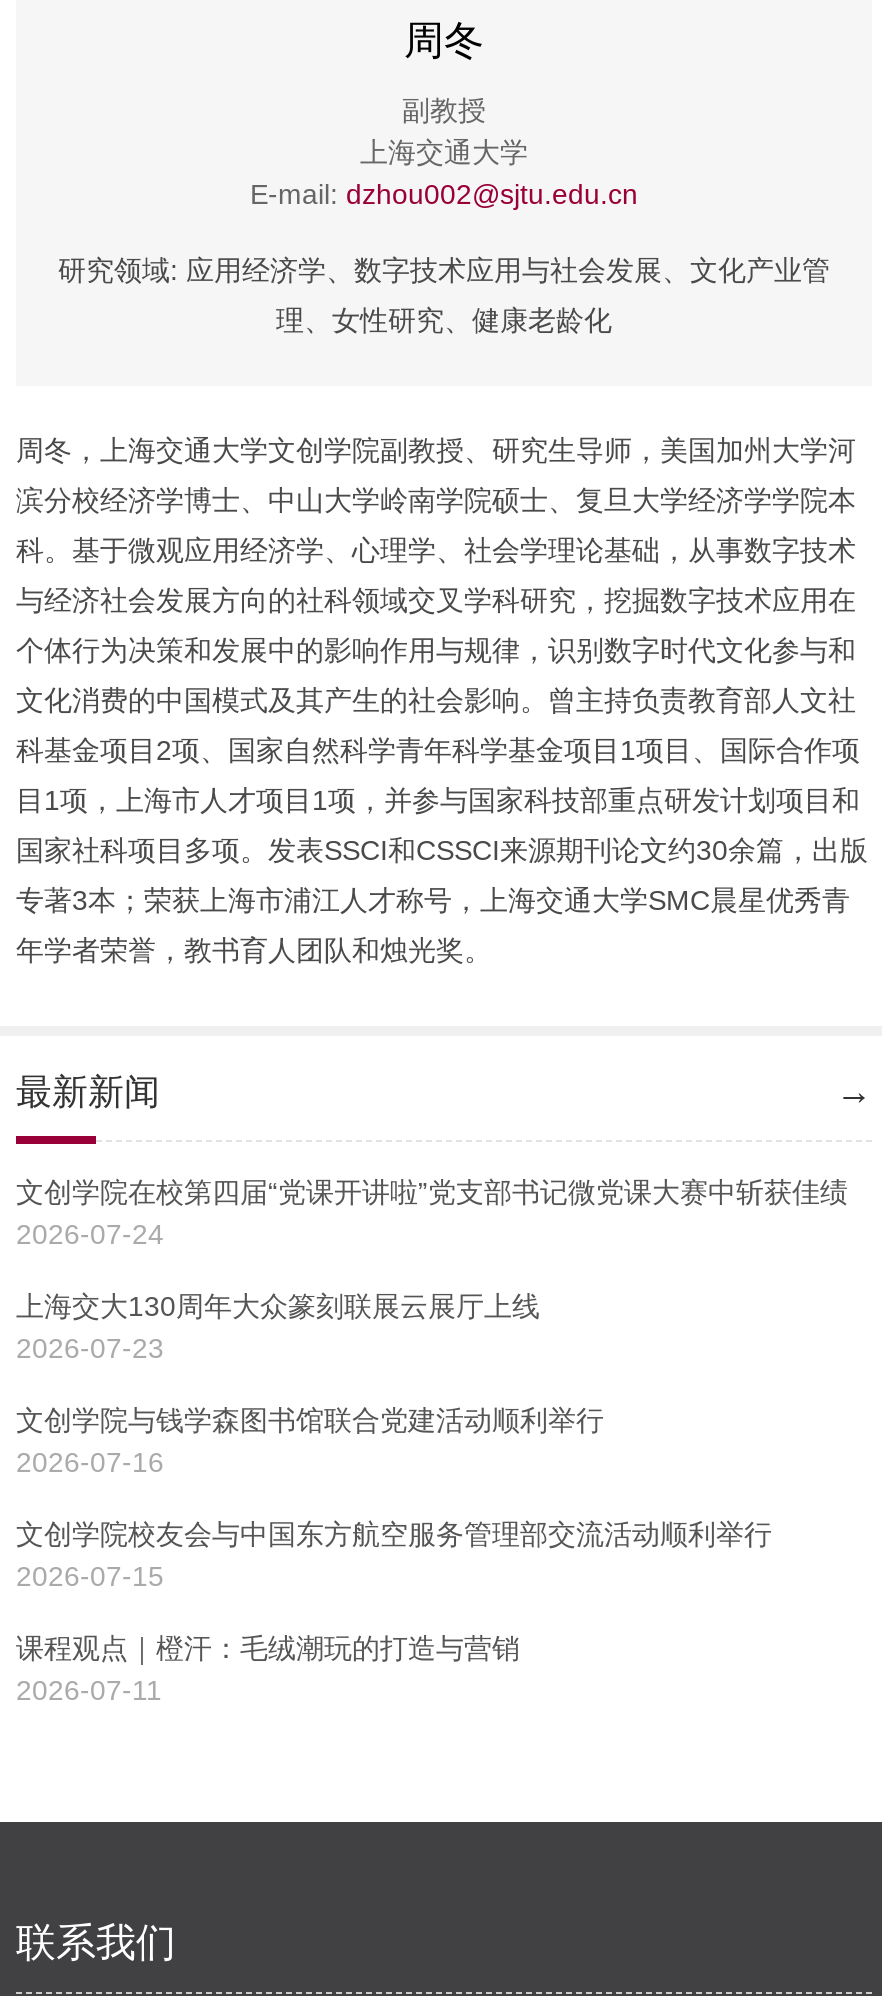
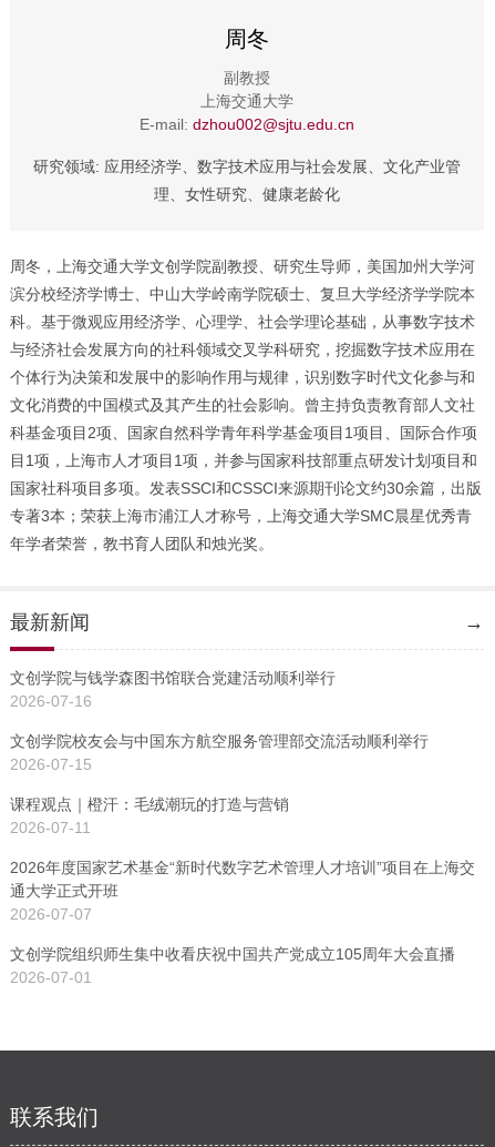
[16,1176,848,1364] 文创学院在校第四届“党课开讲啦”党支部书记微党课大赛中斩获佳绩 | 2026-07-24 | 上海交大130周年大众篆刻联展云展厅上线 | 2026-07-23 -> none
moved [16,1404,772,1706] -> [10,669,429,836]: 文创学院与钱学森图书馆联合党建活动顺利举行 | 2026-07-16 | 文创学院校友会与中国东方航空服务管理部交流活动顺利举行 | 2026-07-15 | 课程观点｜橙汗：毛绒潮玩的打造与营销 | 2026-07-11
none -> [10,859,475,986] 2026年度国家艺术基金“新时代数字艺术管理人才培训”项目在上海交 | 通大学正式开班 | 2026-07-07 | 文创学院组织师生集中收看庆祝中国共产党成立105周年大会直播 | 2026-07-01

